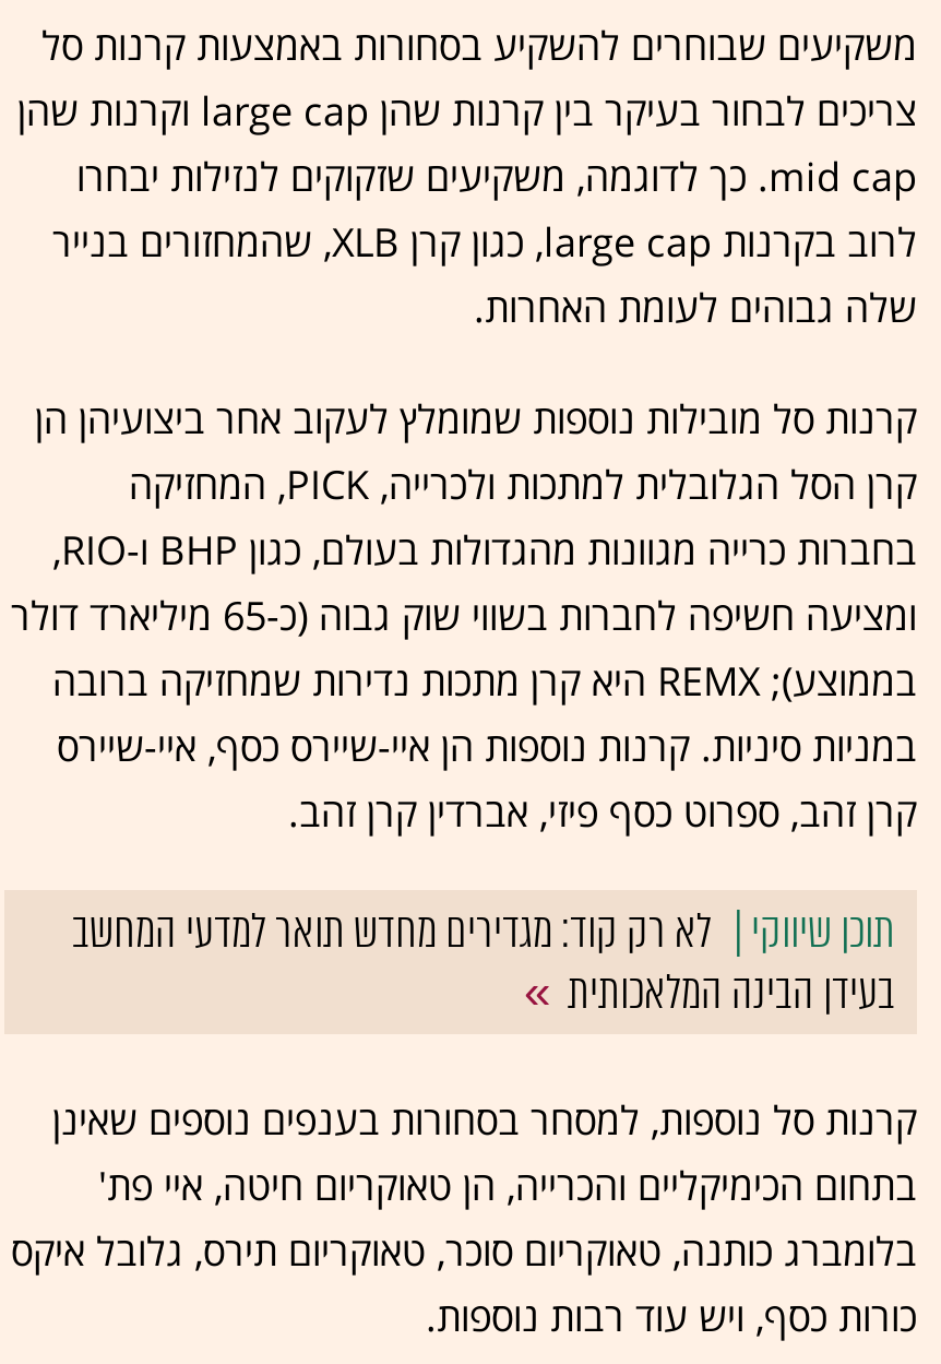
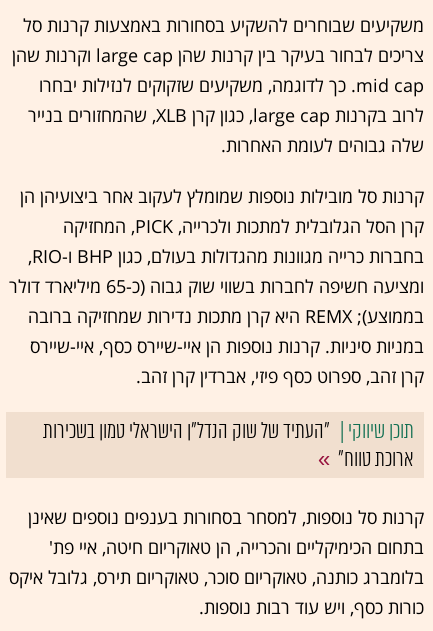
[72,897,895,1026] לא רק קוד: מגדירים מחדש תואר למדעי המחשב | בעידן הבינה המלאכותית -> [43,415,414,474] "העתיד של שוק הנדל"ן הישראלי טמון בשכירות | ארוכת טווח"

